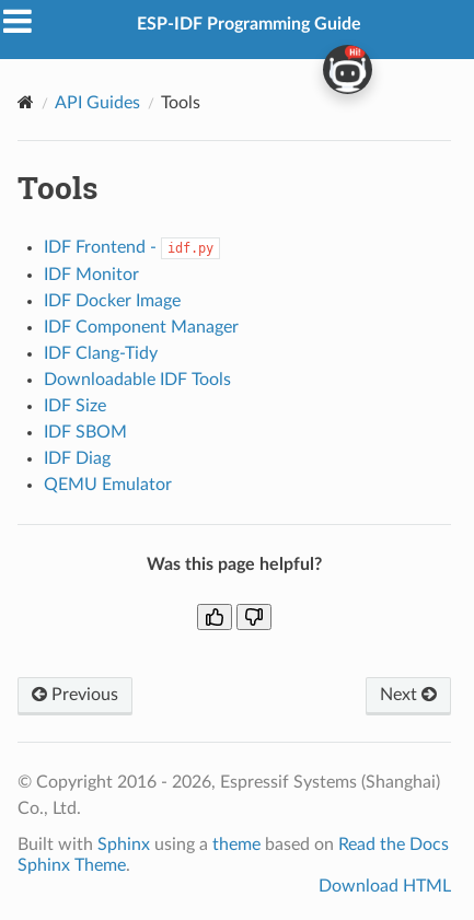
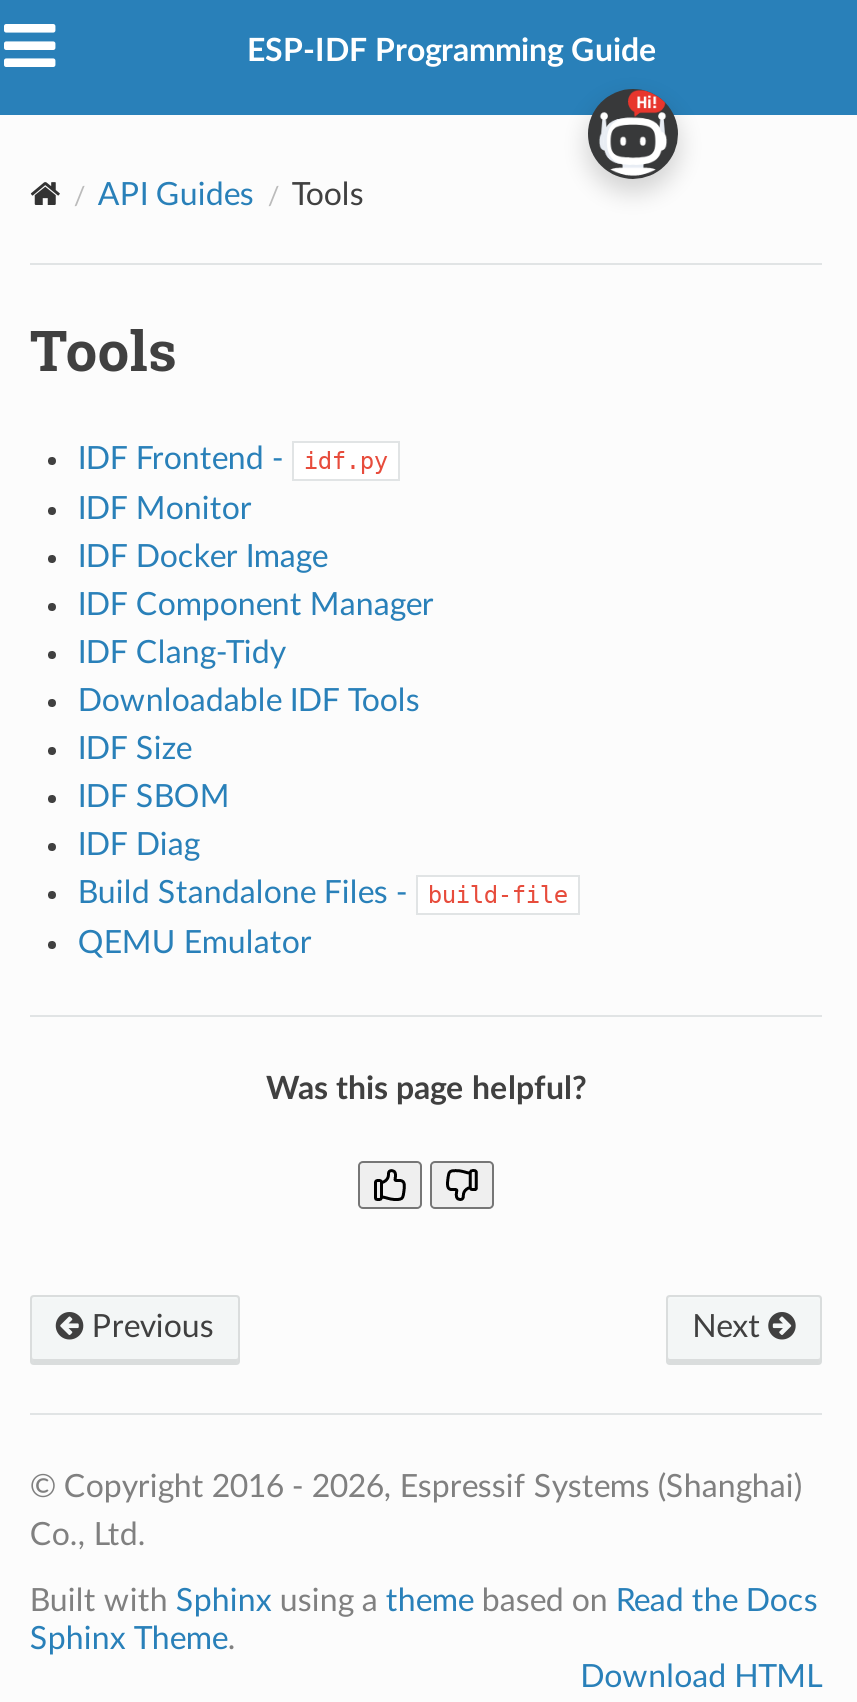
none -> [78,877,568,909] Build Standalone Files - build-file

